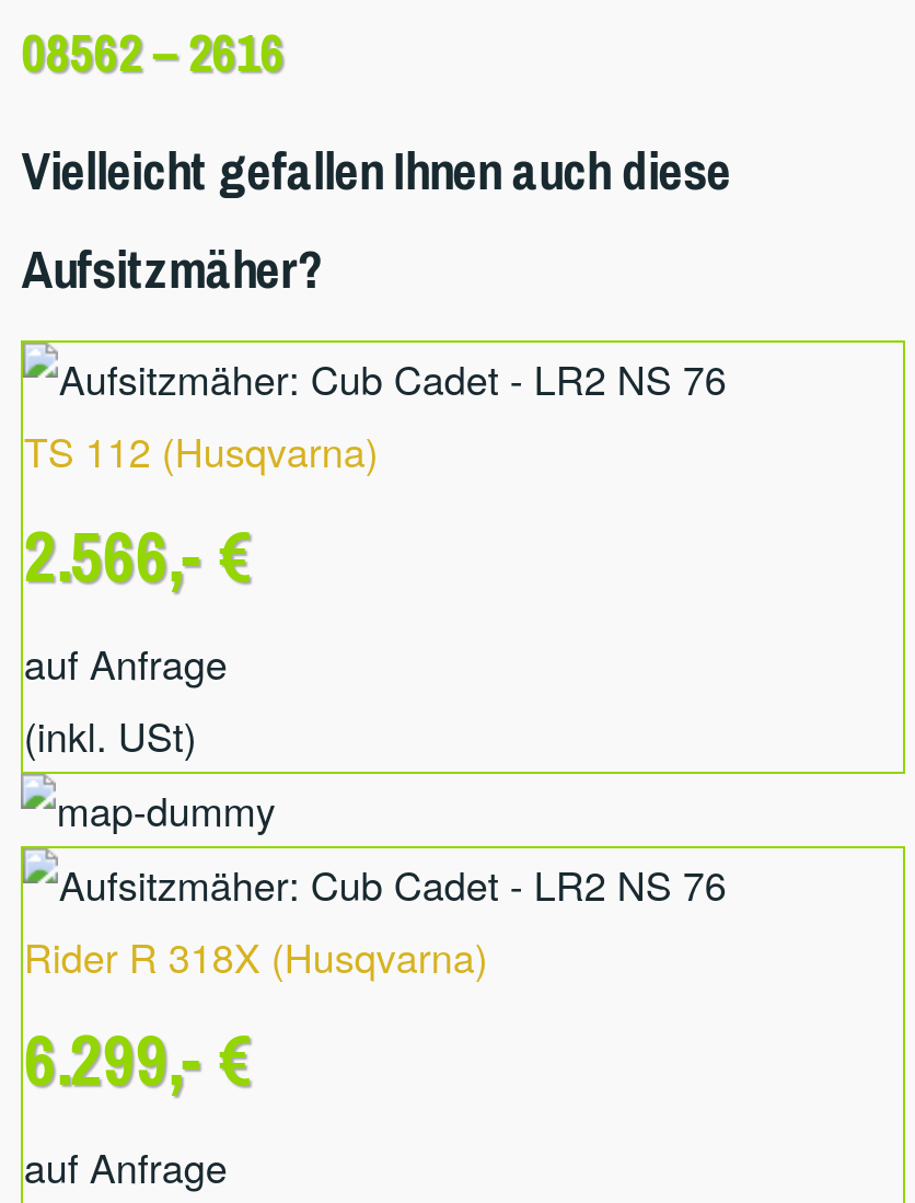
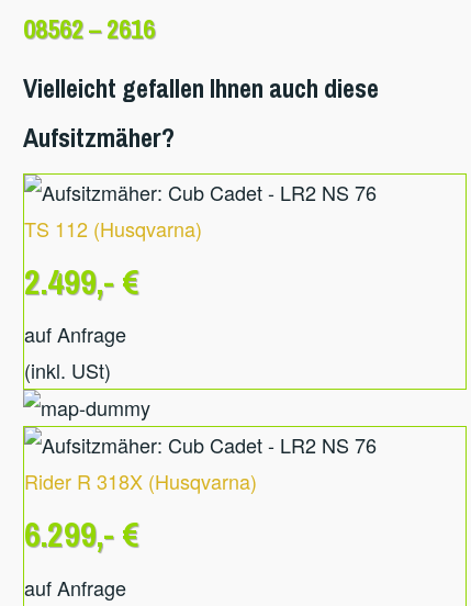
[24,508,252,602] 2.566,- € -> [25,258,139,305] 2.499,- €

